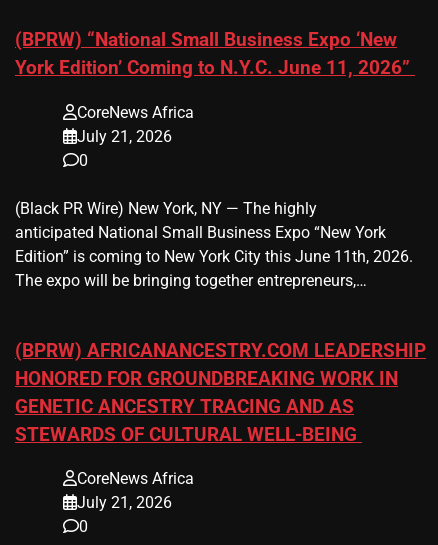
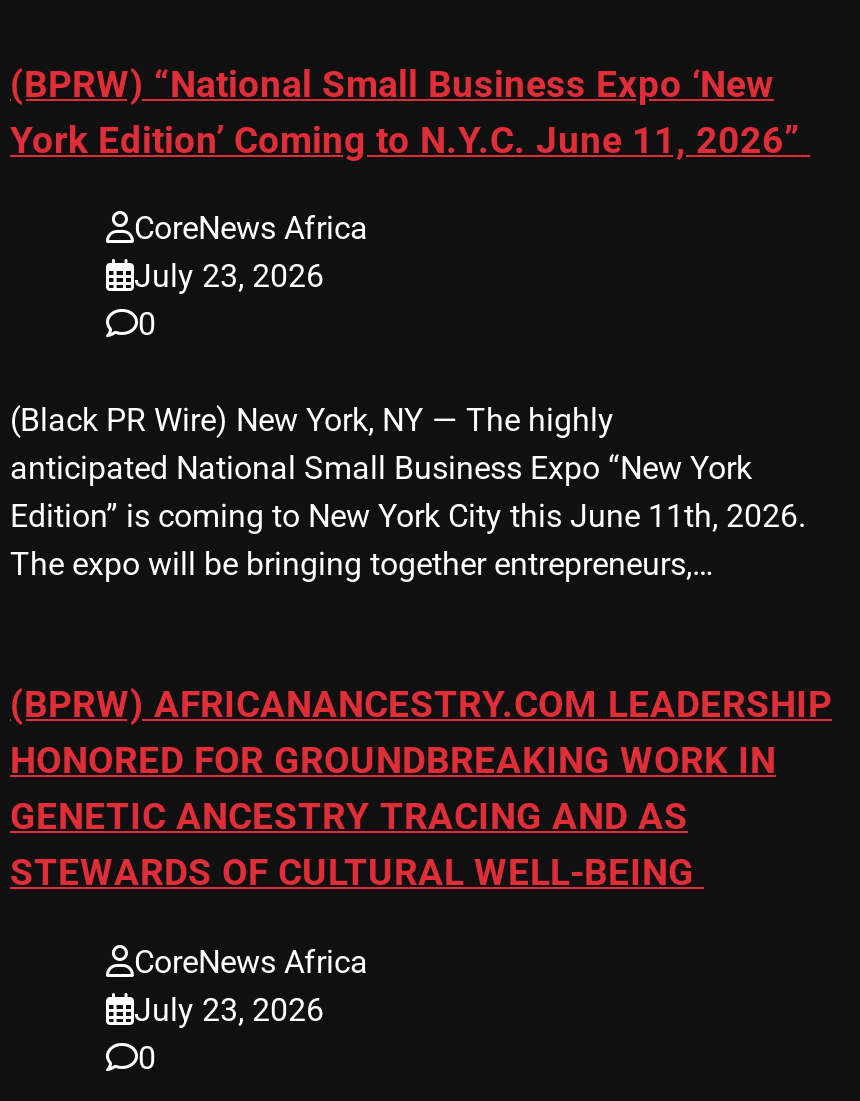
[77,127,172,146] July 21, 2026 -> [134,258,324,296] July 23, 2026
[77,493,172,512] July 21, 2026 -> [134,992,324,1030] July 23, 2026

